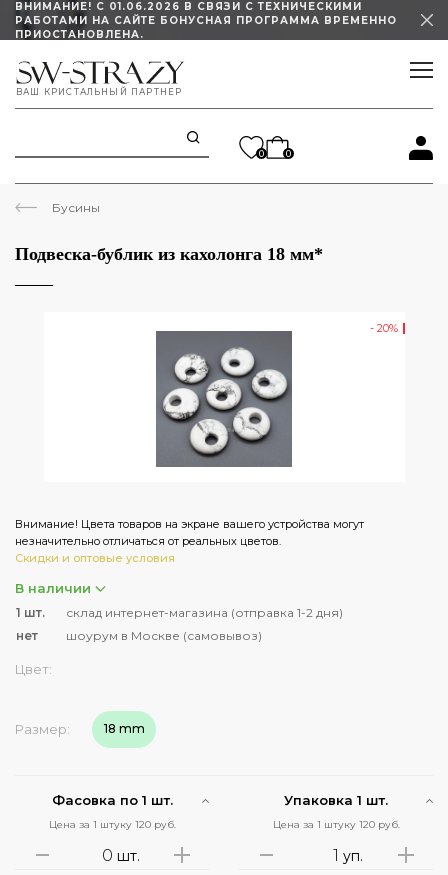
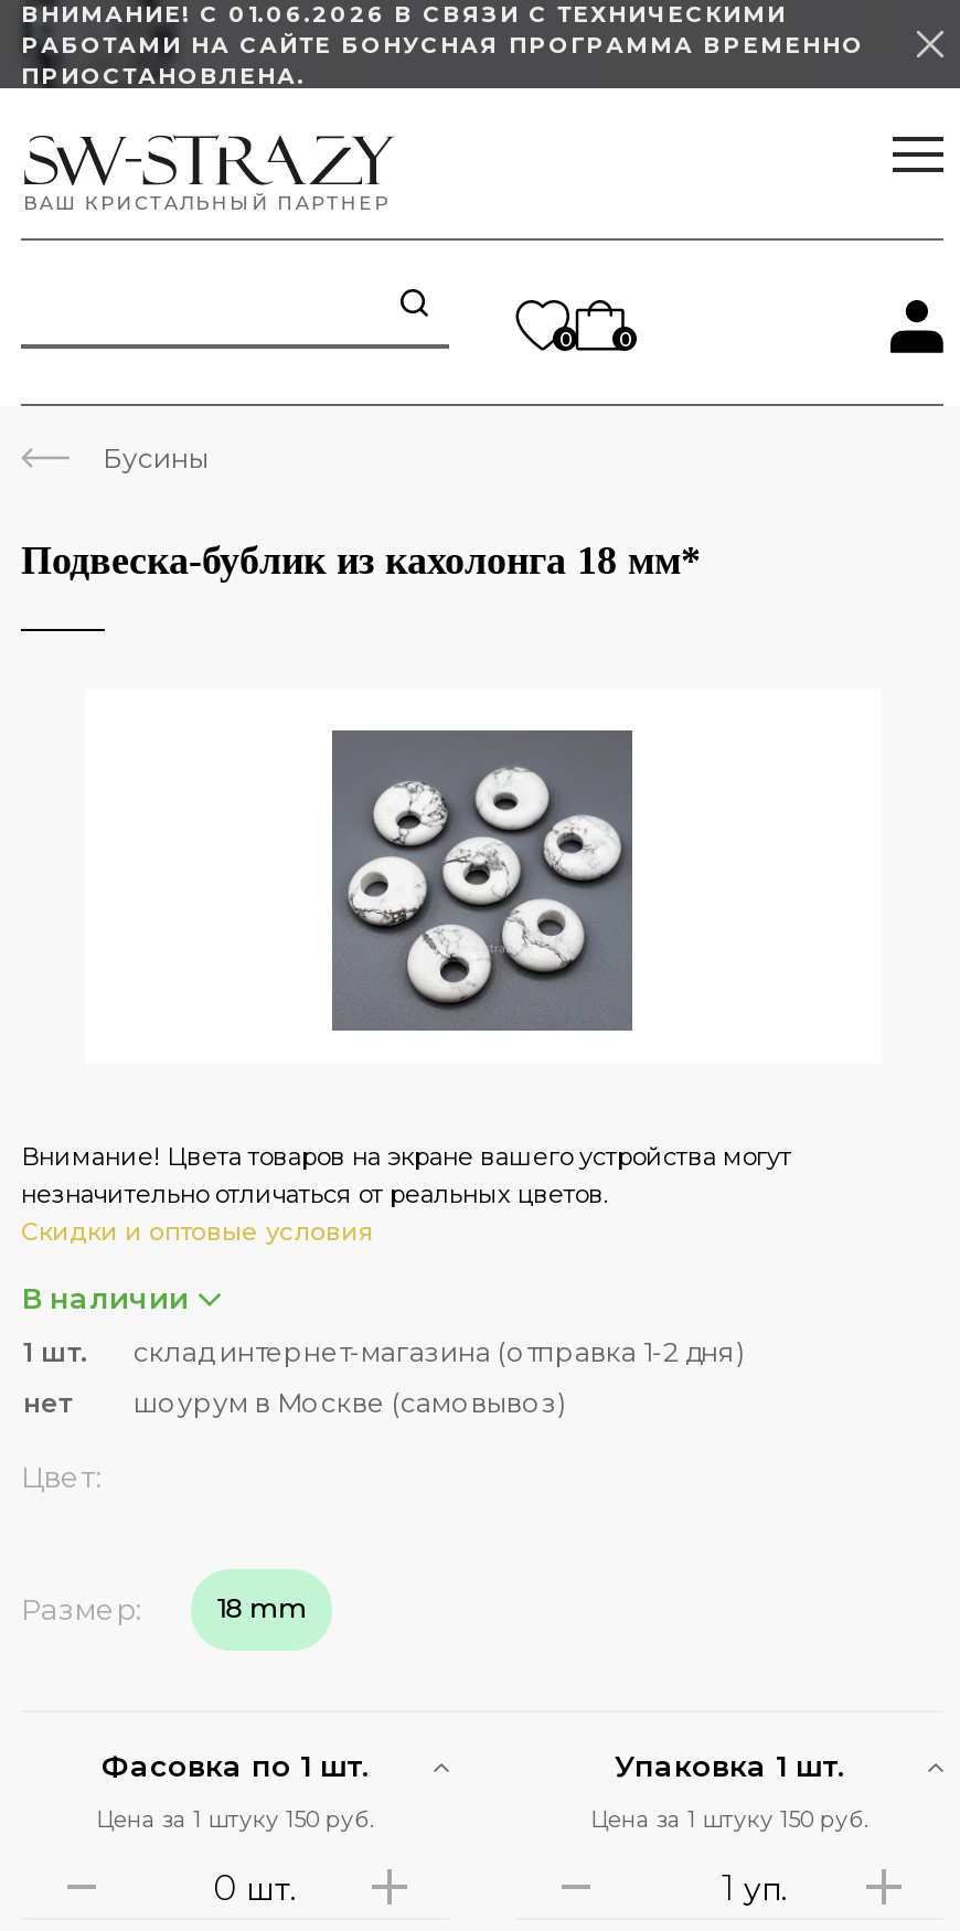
[369,321,397,335] - 20% -> none
[48,818,175,831] Цена за 1 штуку 120 руб. -> [96,1805,374,1834] Цена за 1 штуку 150 руб.
[272,818,399,831] Цена за 1 штуку 120 руб. -> [590,1805,868,1834] Цена за 1 штуку 150 руб.

